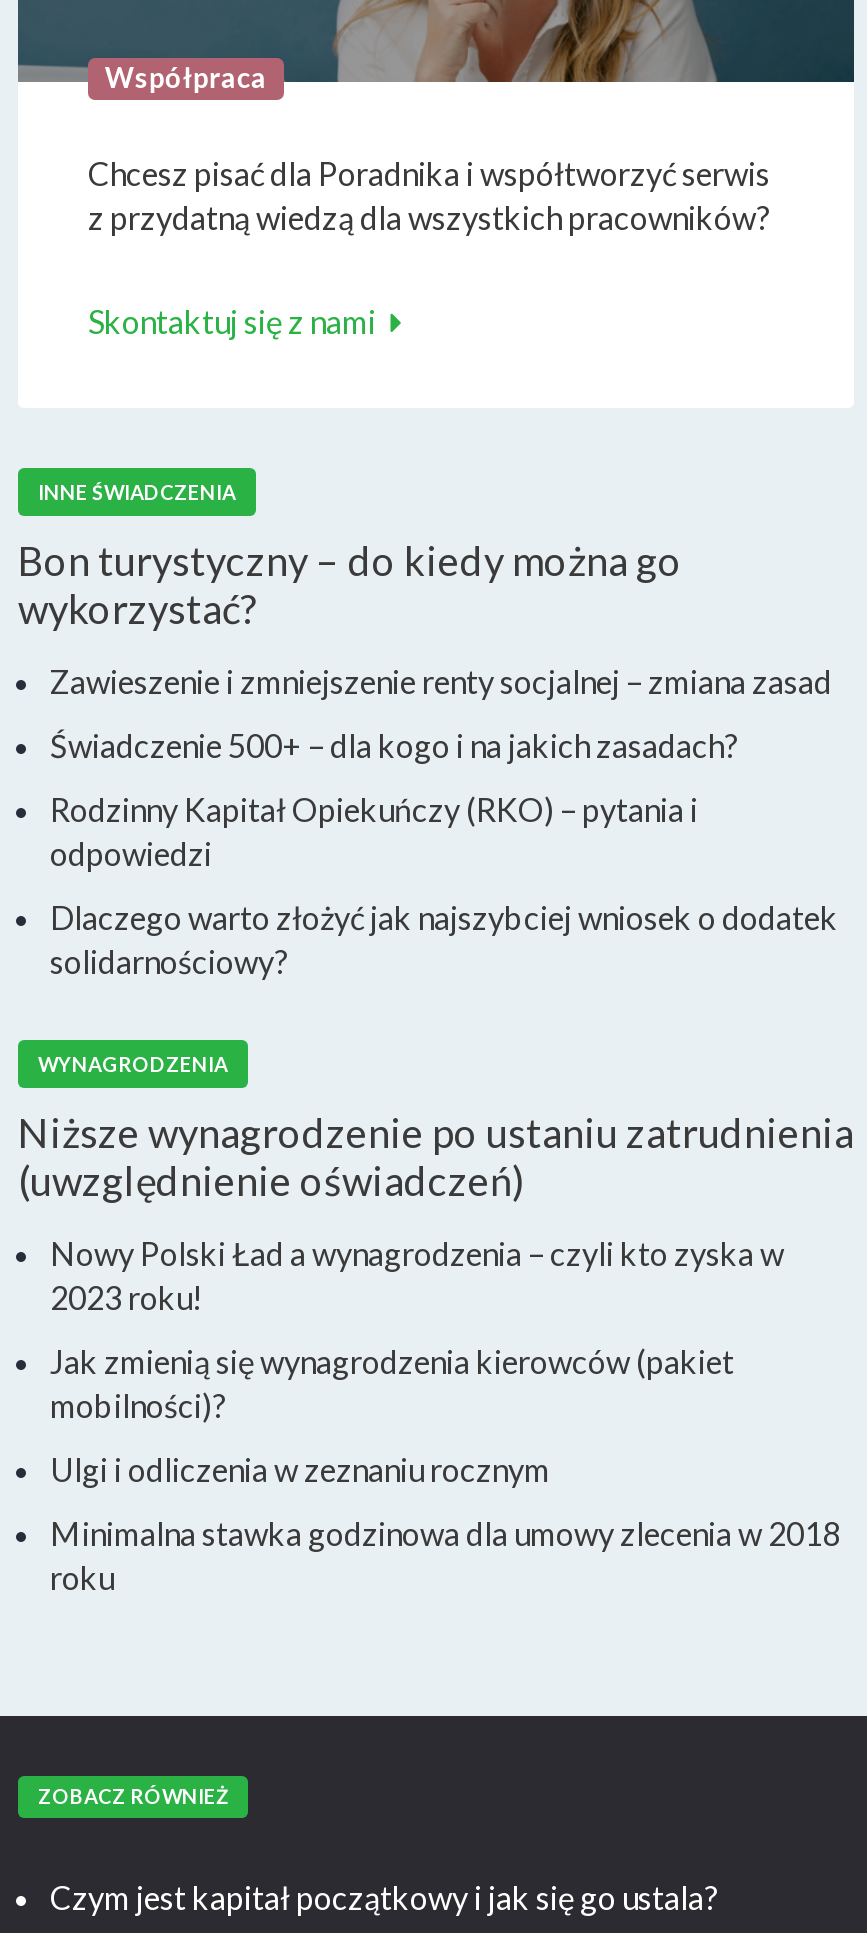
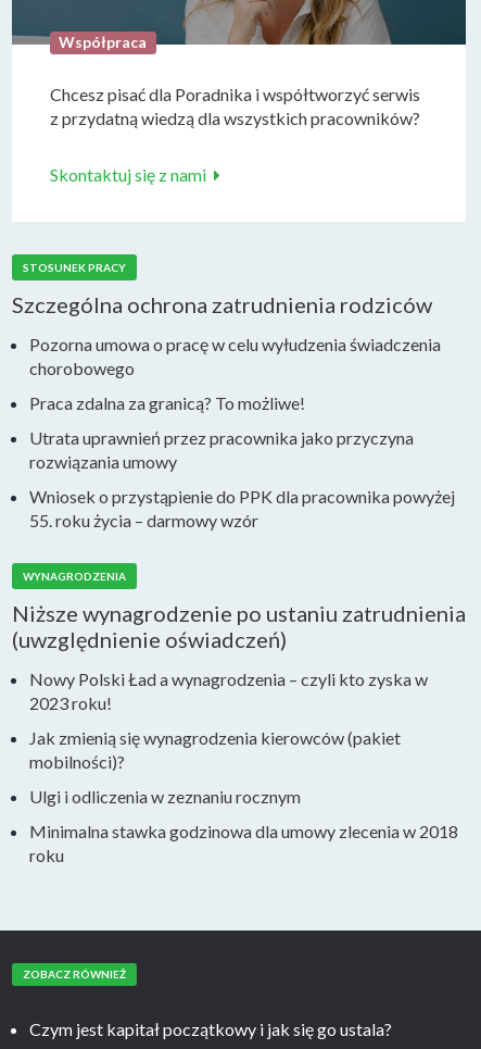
[38,480,236,504] INNE ŚWIADCZENIA -> [23,261,126,274] STOSUNEK PRACY
[18,536,682,632] Bon turystyczny – do kiedy można go | wykorzystać? -> [12,291,432,317] Szczególna ochrona zatrudnienia rodziców
[50,662,832,700] Zawieszenie i zmniejszenie renty socjalnej – zmiana zasad -> [29,334,441,378] Pozorna umowa o pracę w celu wyłudzenia świadczenia | chorobowego
[50,726,738,764] Świadczenie 500+ – dla kogo i na jakich zasadach? -> [29,392,305,413] Praca zdalna za granicą? To możliwe!
[50,790,698,872] Rodzinny Kapitał Opiekuńczy (RKO) – pytania i | odpowiedzi -> [29,427,414,472] Utrata uprawnień przez pracownika jako przyczyna | rozwiązania umowy
[50,898,838,980] Dlaczego warto złożyć jak najszybciej wniosek o dodatek | solidarnościowy? -> [29,486,455,530] Wniosek o przystąpienie do PPK dla pracownika powyżej | 55. roku życia – darmowy wzór

